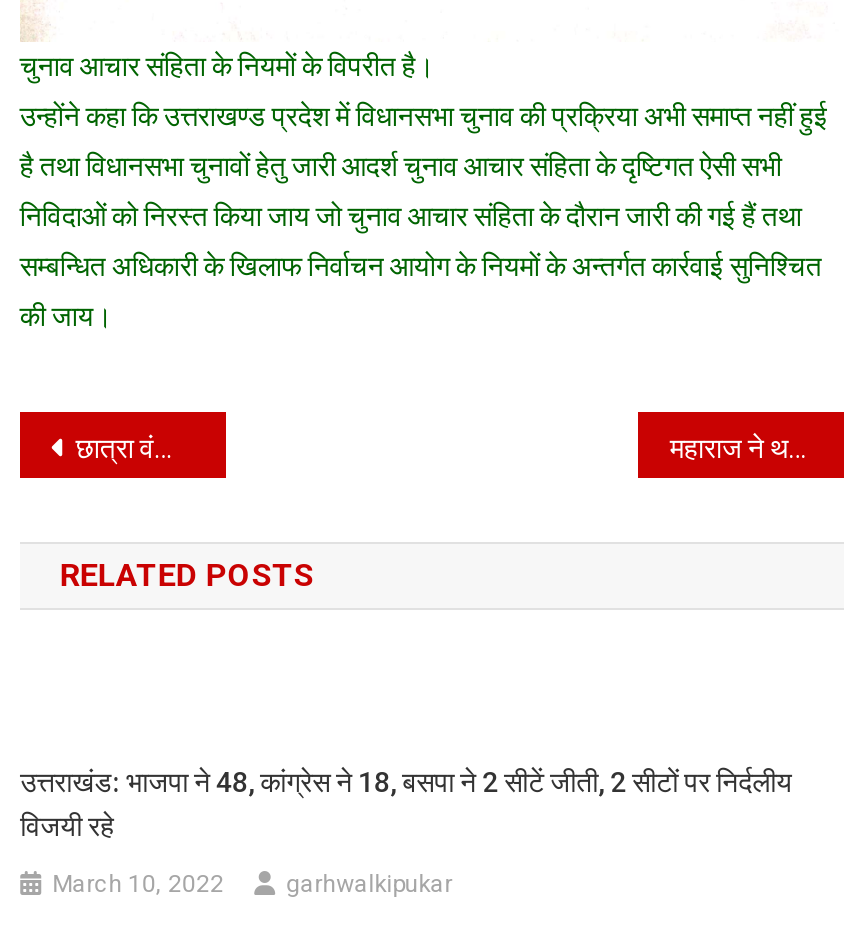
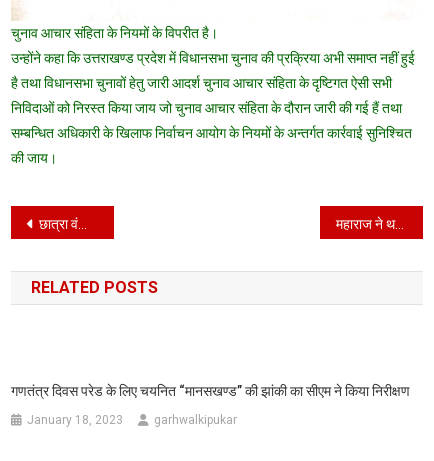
[20,766,792,842] उत्तराखंड: भाजपा ने 48, कांग्रेस ने 18, बसपा ने 2 सीटें जीती, 2 सीटों पर निर्दलीय | विजयी रहे -> [11,383,410,399] गणतंत्र दिवस परेड के लिए चयनित “मानसखण्ड” की झांकी का सीएम ने किया निरीक्षण
[52,870,224,898] March 10, 2022 -> [27,413,123,427] January 18, 2023

